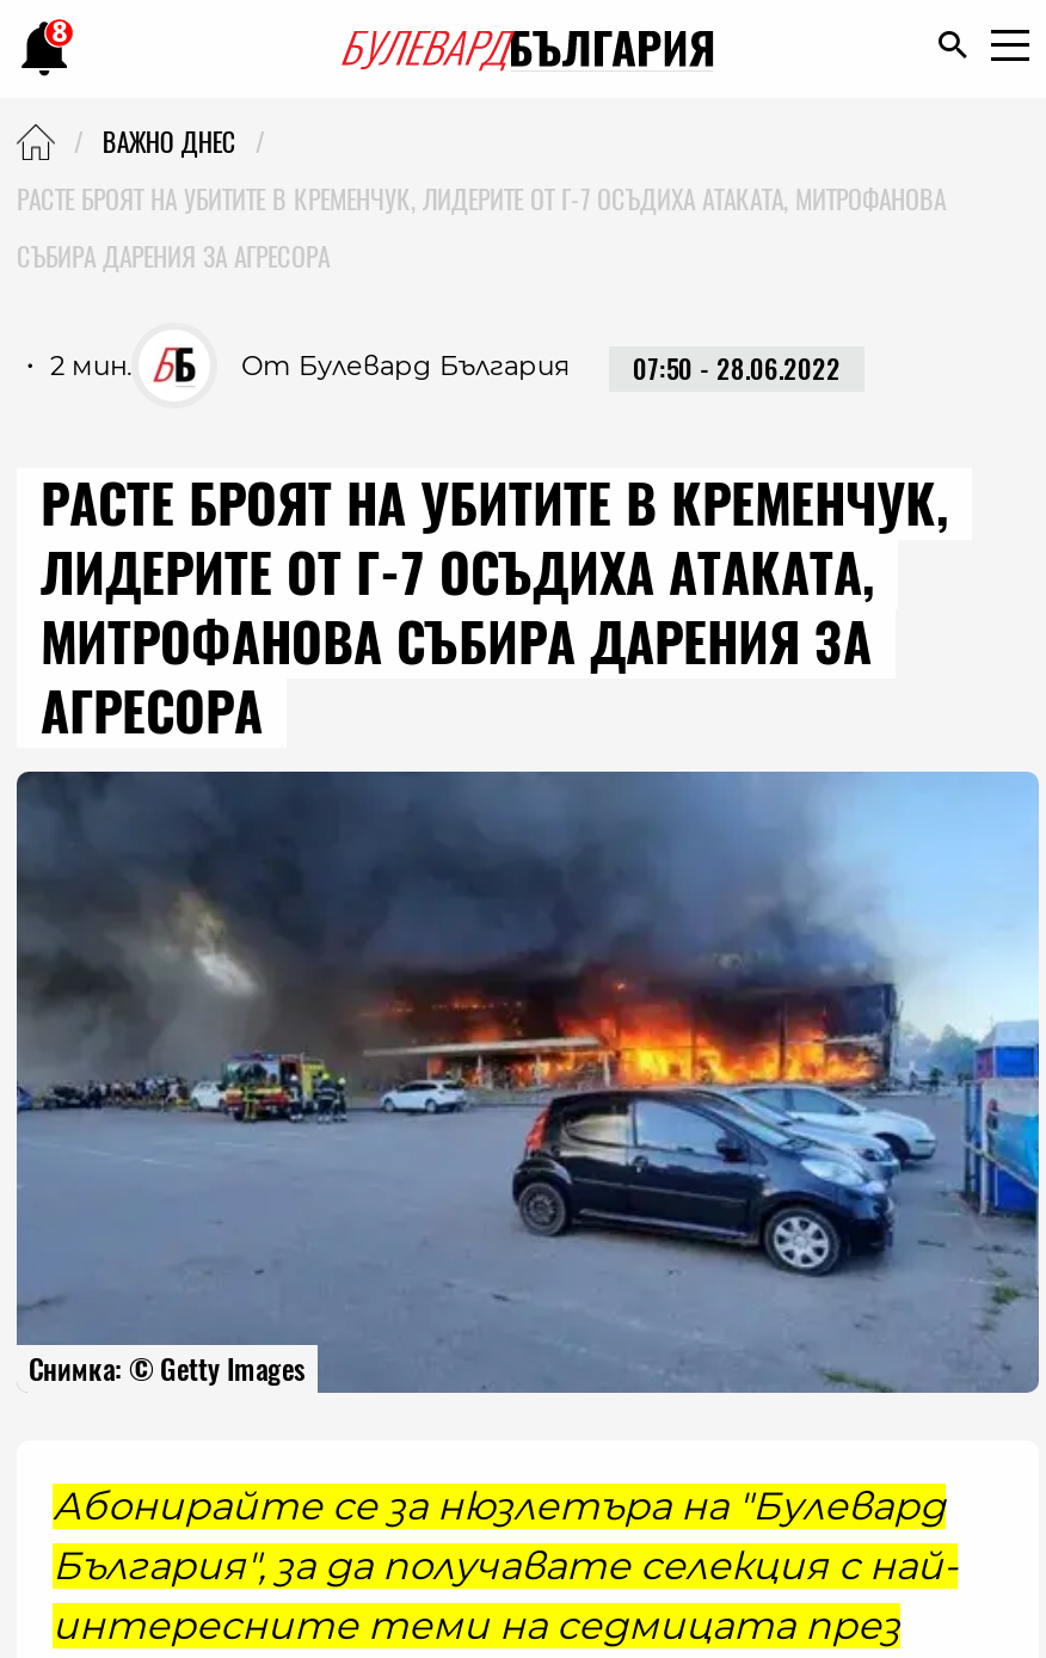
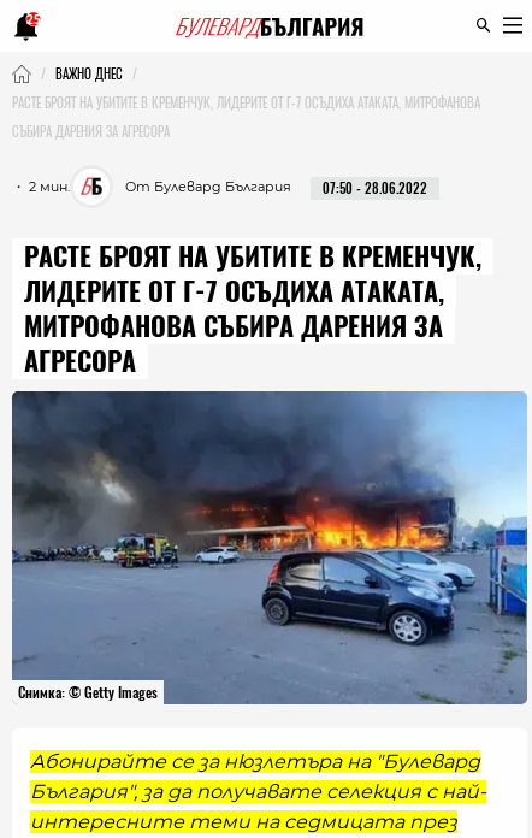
[52,11,68,51] 8 -> [27,10,41,27] 25

